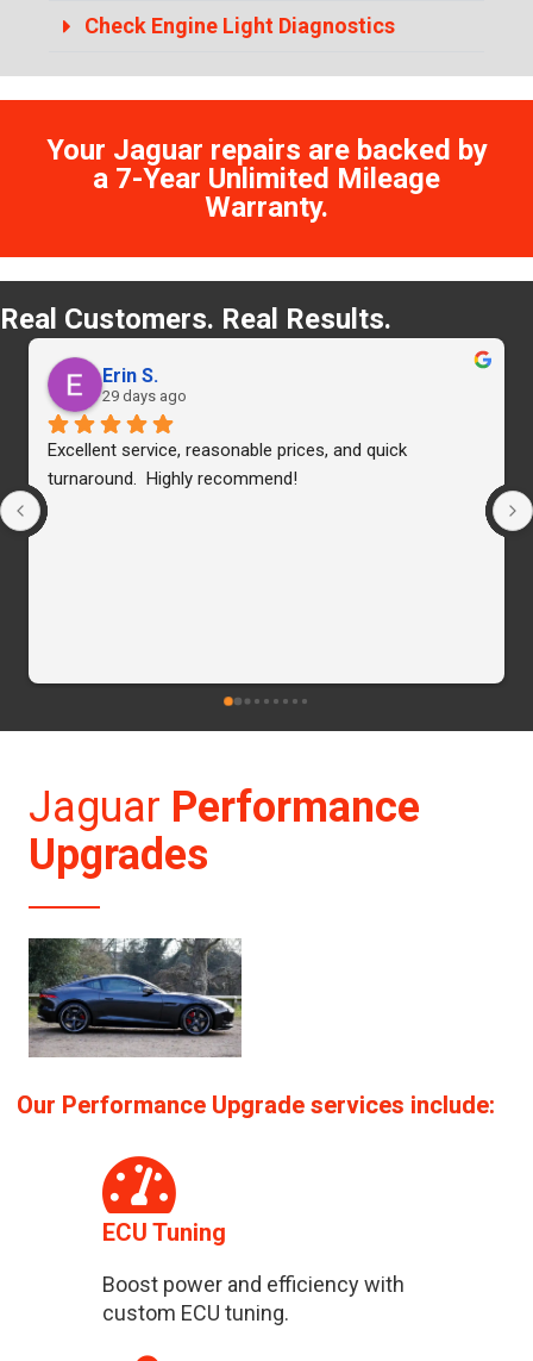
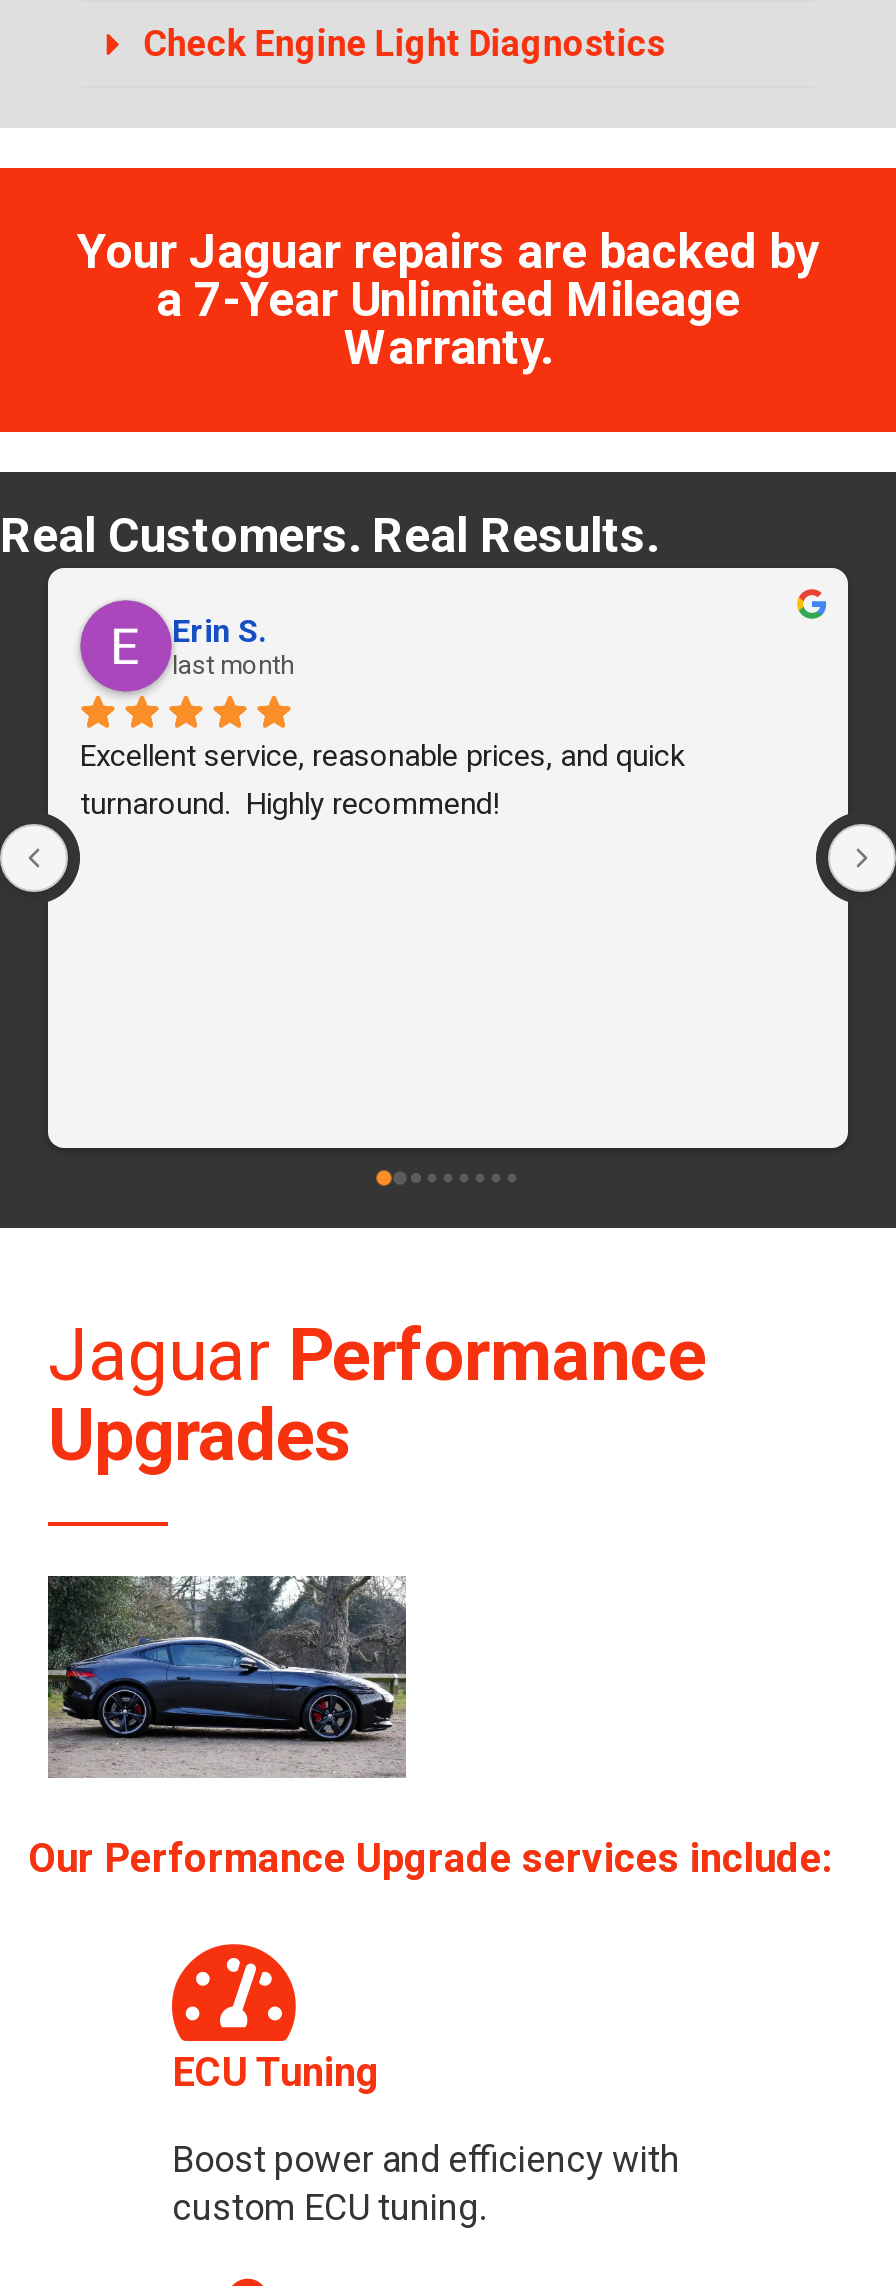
[102,387,187,405] 29 days ago -> [172,650,294,680] last month

